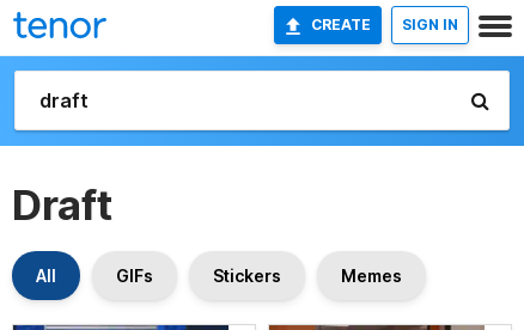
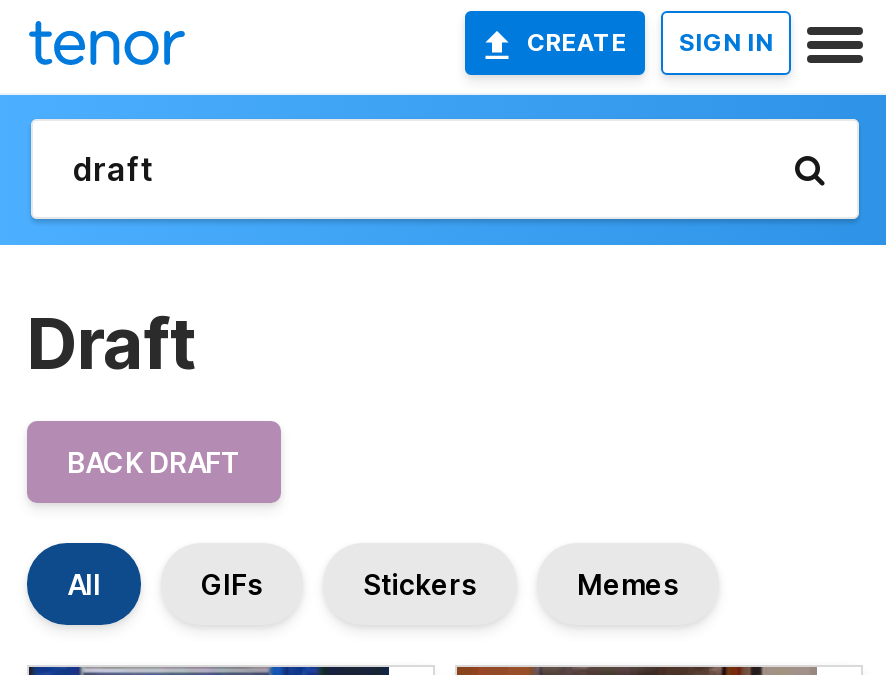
none -> [67,445,241,479] BACK DRAFT

